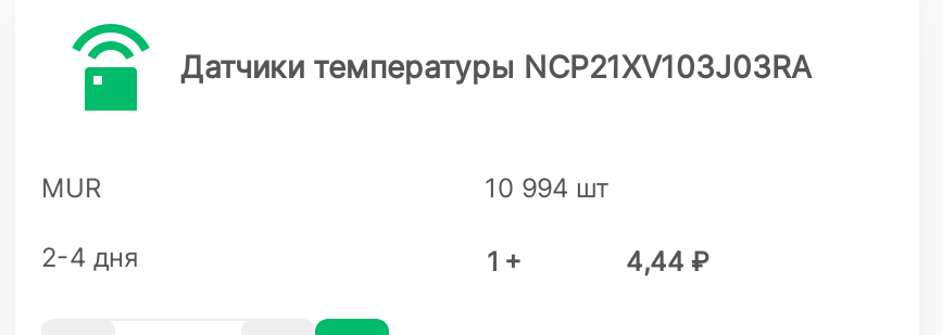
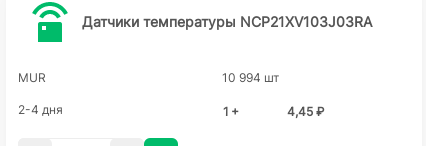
[626,245,708,278] 4,44 ₽ -> [287,104,324,119] 4,45 ₽

